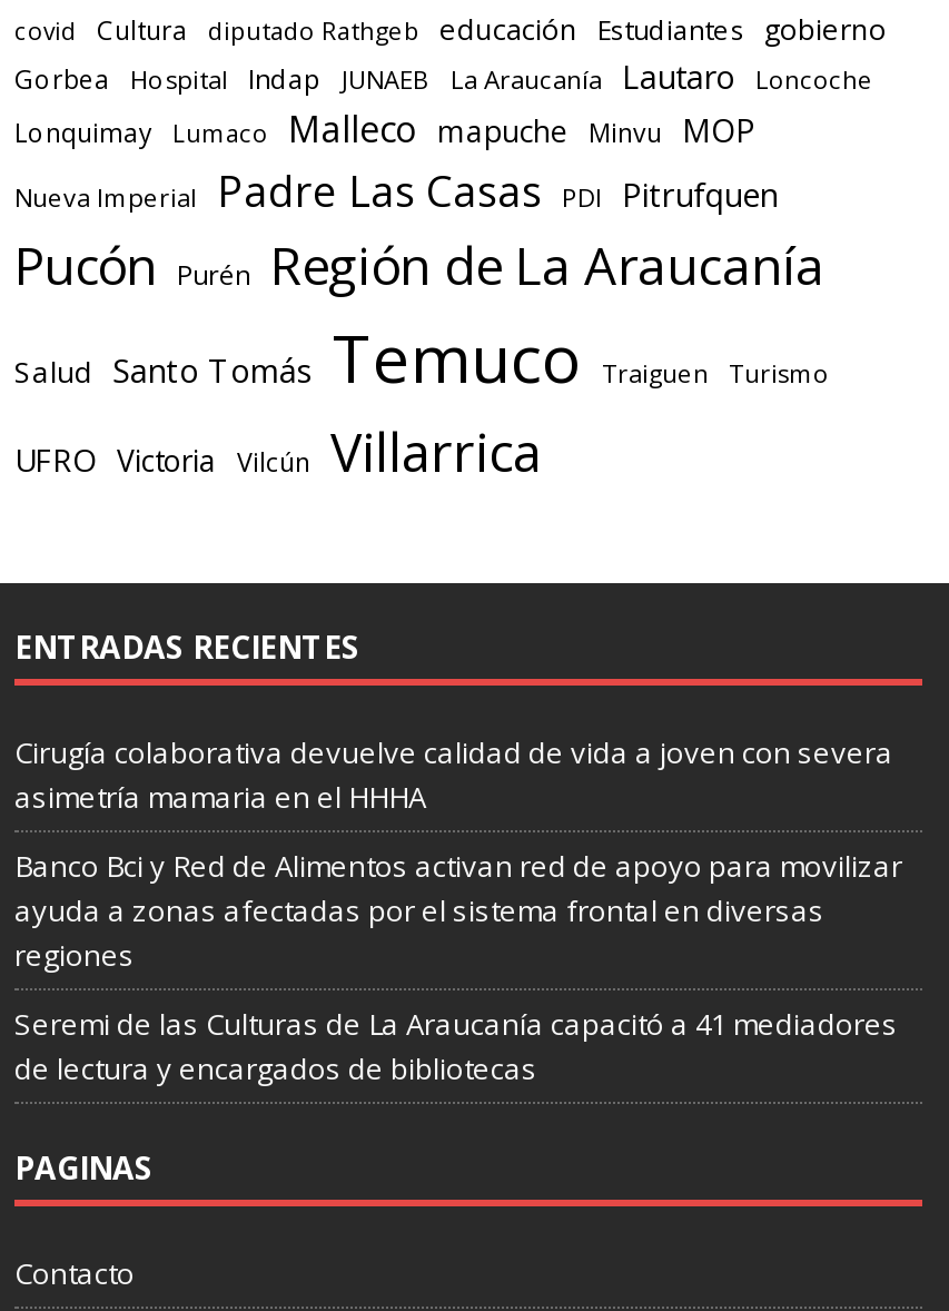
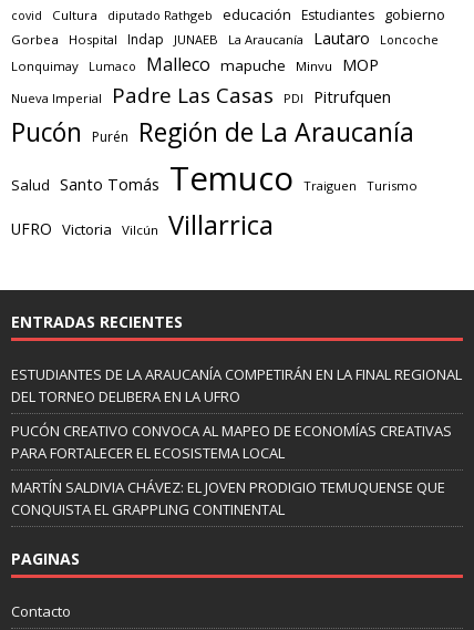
[14,732,893,816] Cirugía colaborativa devuelve calidad de vida a joven con severa | asimetría mamaria en el HHHA -> [11,364,462,406] ESTUDIANTES DE LA ARAUCANÍA COMPETIRÁN EN LA FINAL REGIONAL | DEL TORNEO DELIBERA EN LA UFRO
[14,845,902,974] Banco Bci y Red de Alimentos activan red de apoyo para movilizar | ayuda a zonas afectadas por el sistema frontal en diversas | regiones -> [11,420,452,462] PUCÓN CREATIVO CONVOCA AL MAPEO DE ECONOMÍAS CREATIVAS | PARA FORTALECER EL ECOSISTEMA LOCAL
[14,1003,898,1088] Seremi de las Culturas de La Araucanía capacitó a 41 mediadores | de lectura y encargados de bibliotecas -> [11,477,445,519] MARTÍN SALDIVIA CHÁVEZ: EL JOVEN PRODIGIO TEMUQUENSE QUE | CONQUISTA EL GRAPPLING CONTINENTAL

